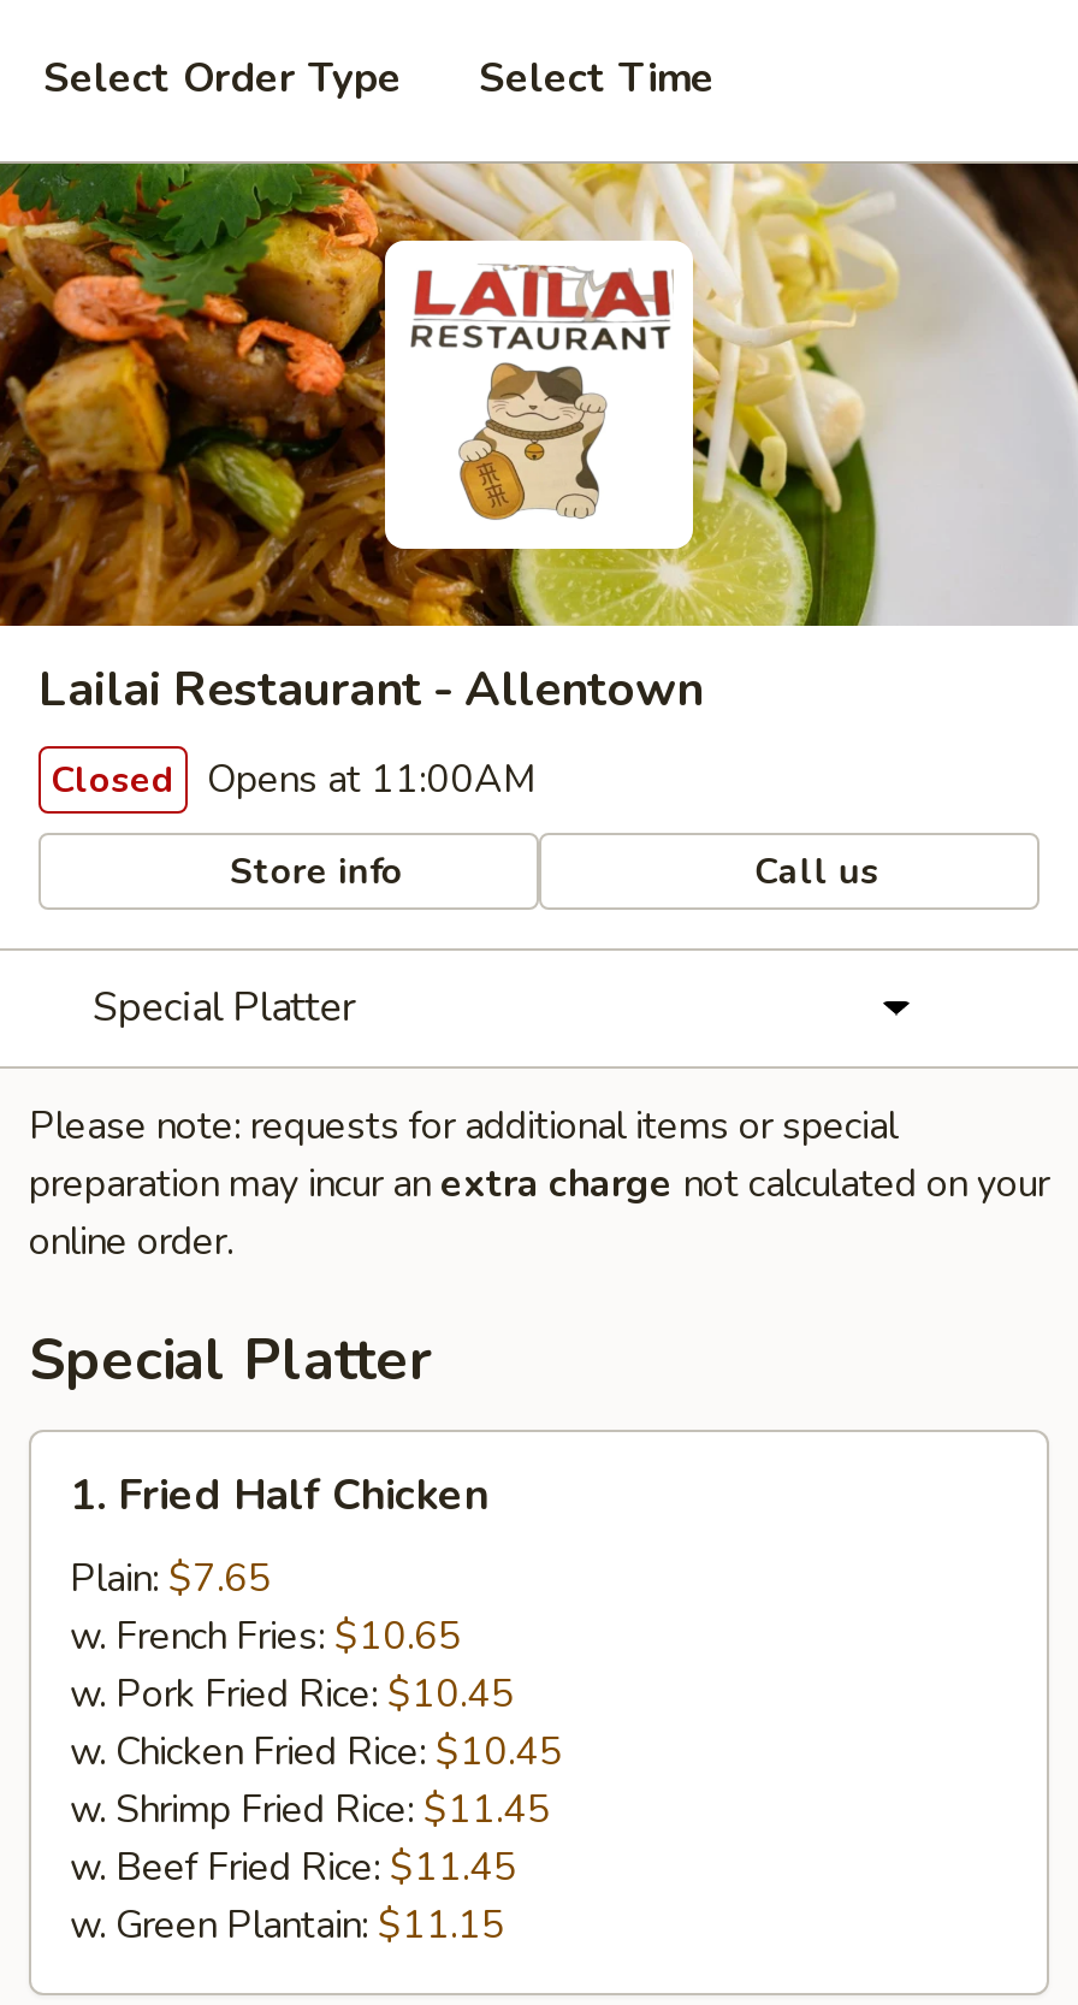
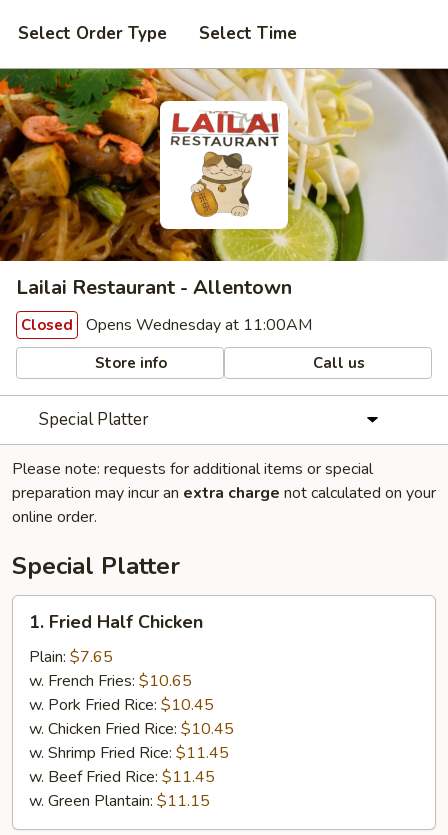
[51,753,537,806] Closed Opens at 11:00AM -> [21,314,312,336] Closed Opens Wednesday at 11:00AM

